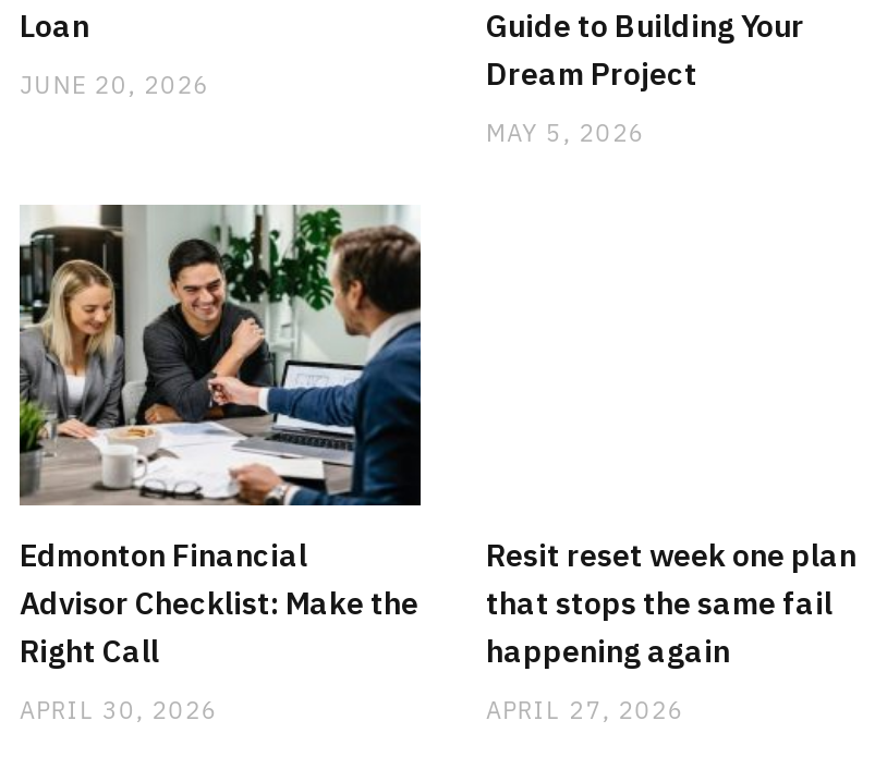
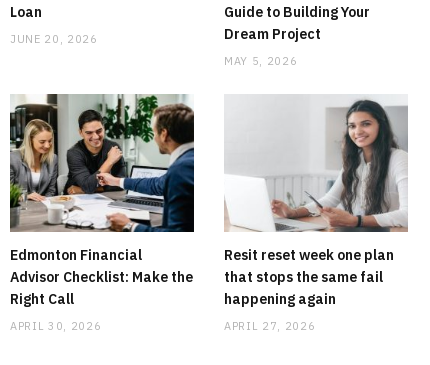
none -> [224,95,409,233] [image]

